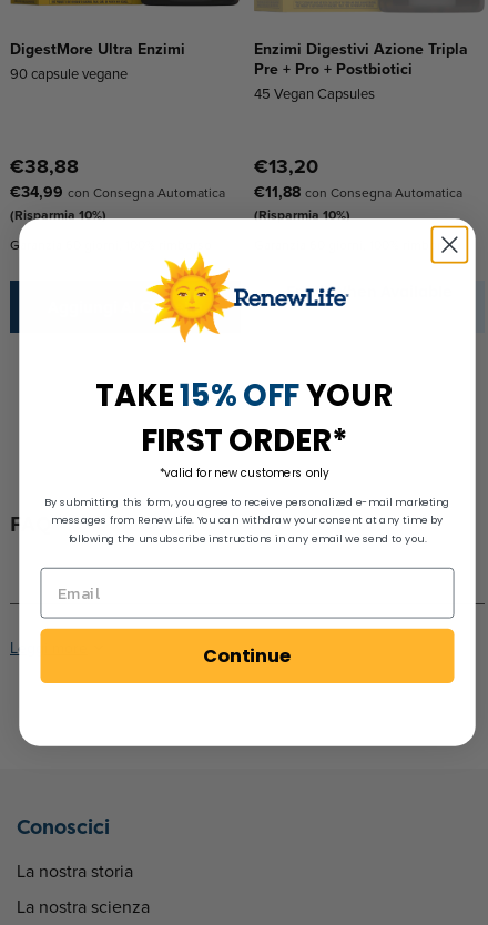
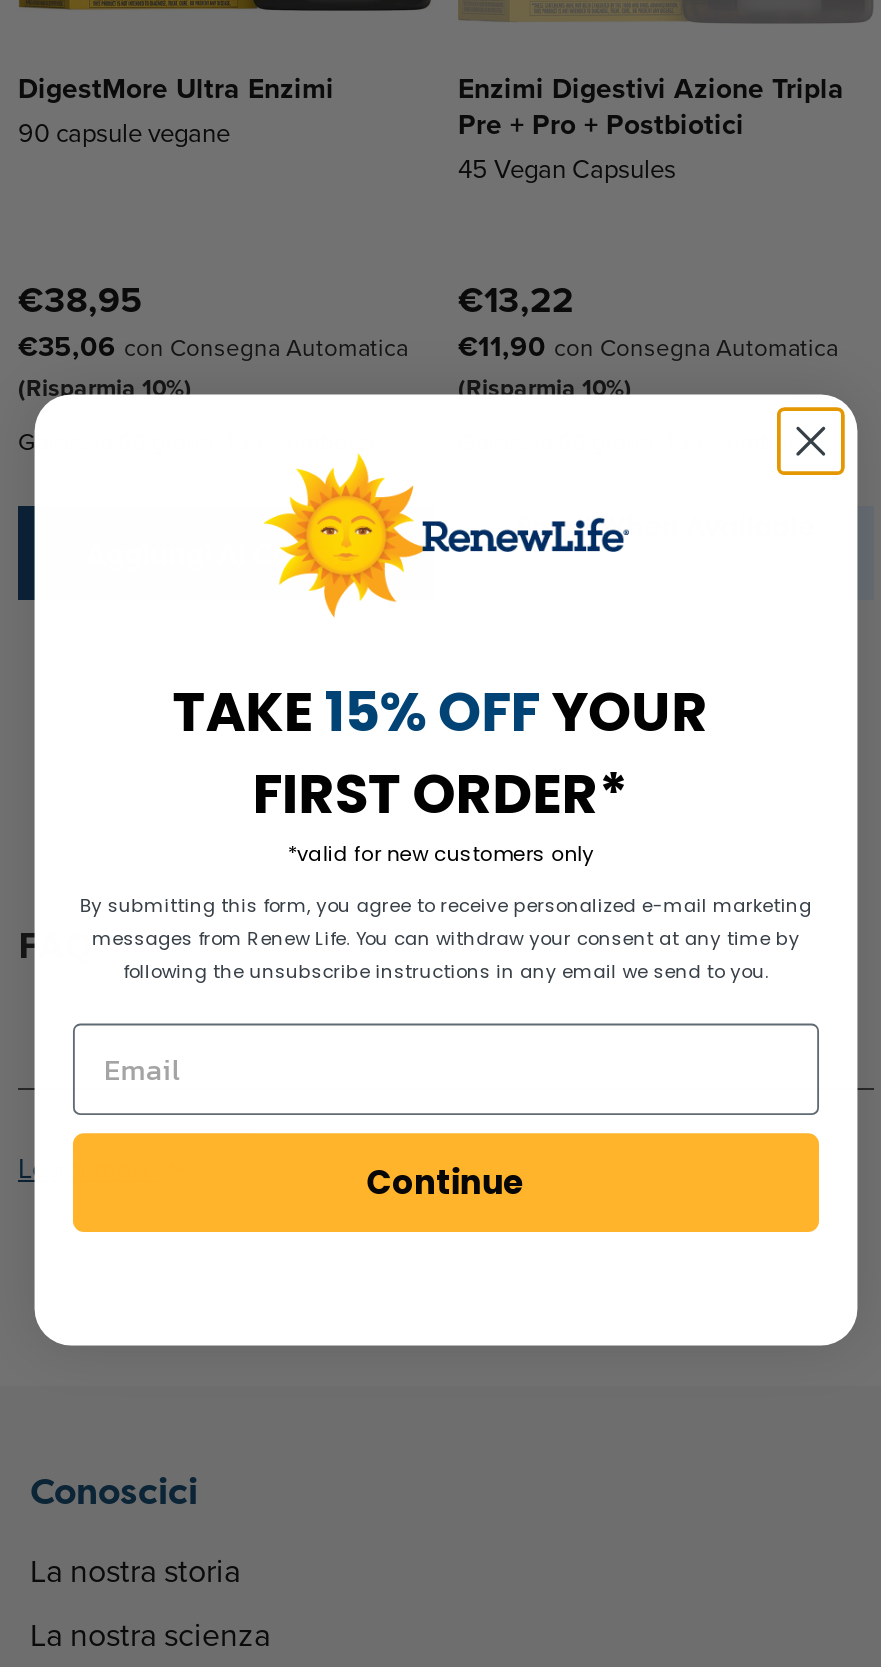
[10,152,79,181] €38,88 -> [18,274,142,326] €38,95
[254,152,318,181] €13,20 -> [458,274,574,326] €13,22
[10,181,225,203] €34,99 con Consegna Automatica -> [18,326,408,366] €35,06 con Consegna Automatica
[254,181,462,203] €11,88 con Consegna Automatica -> [458,326,838,366] €11,90 con Consegna Automatica

